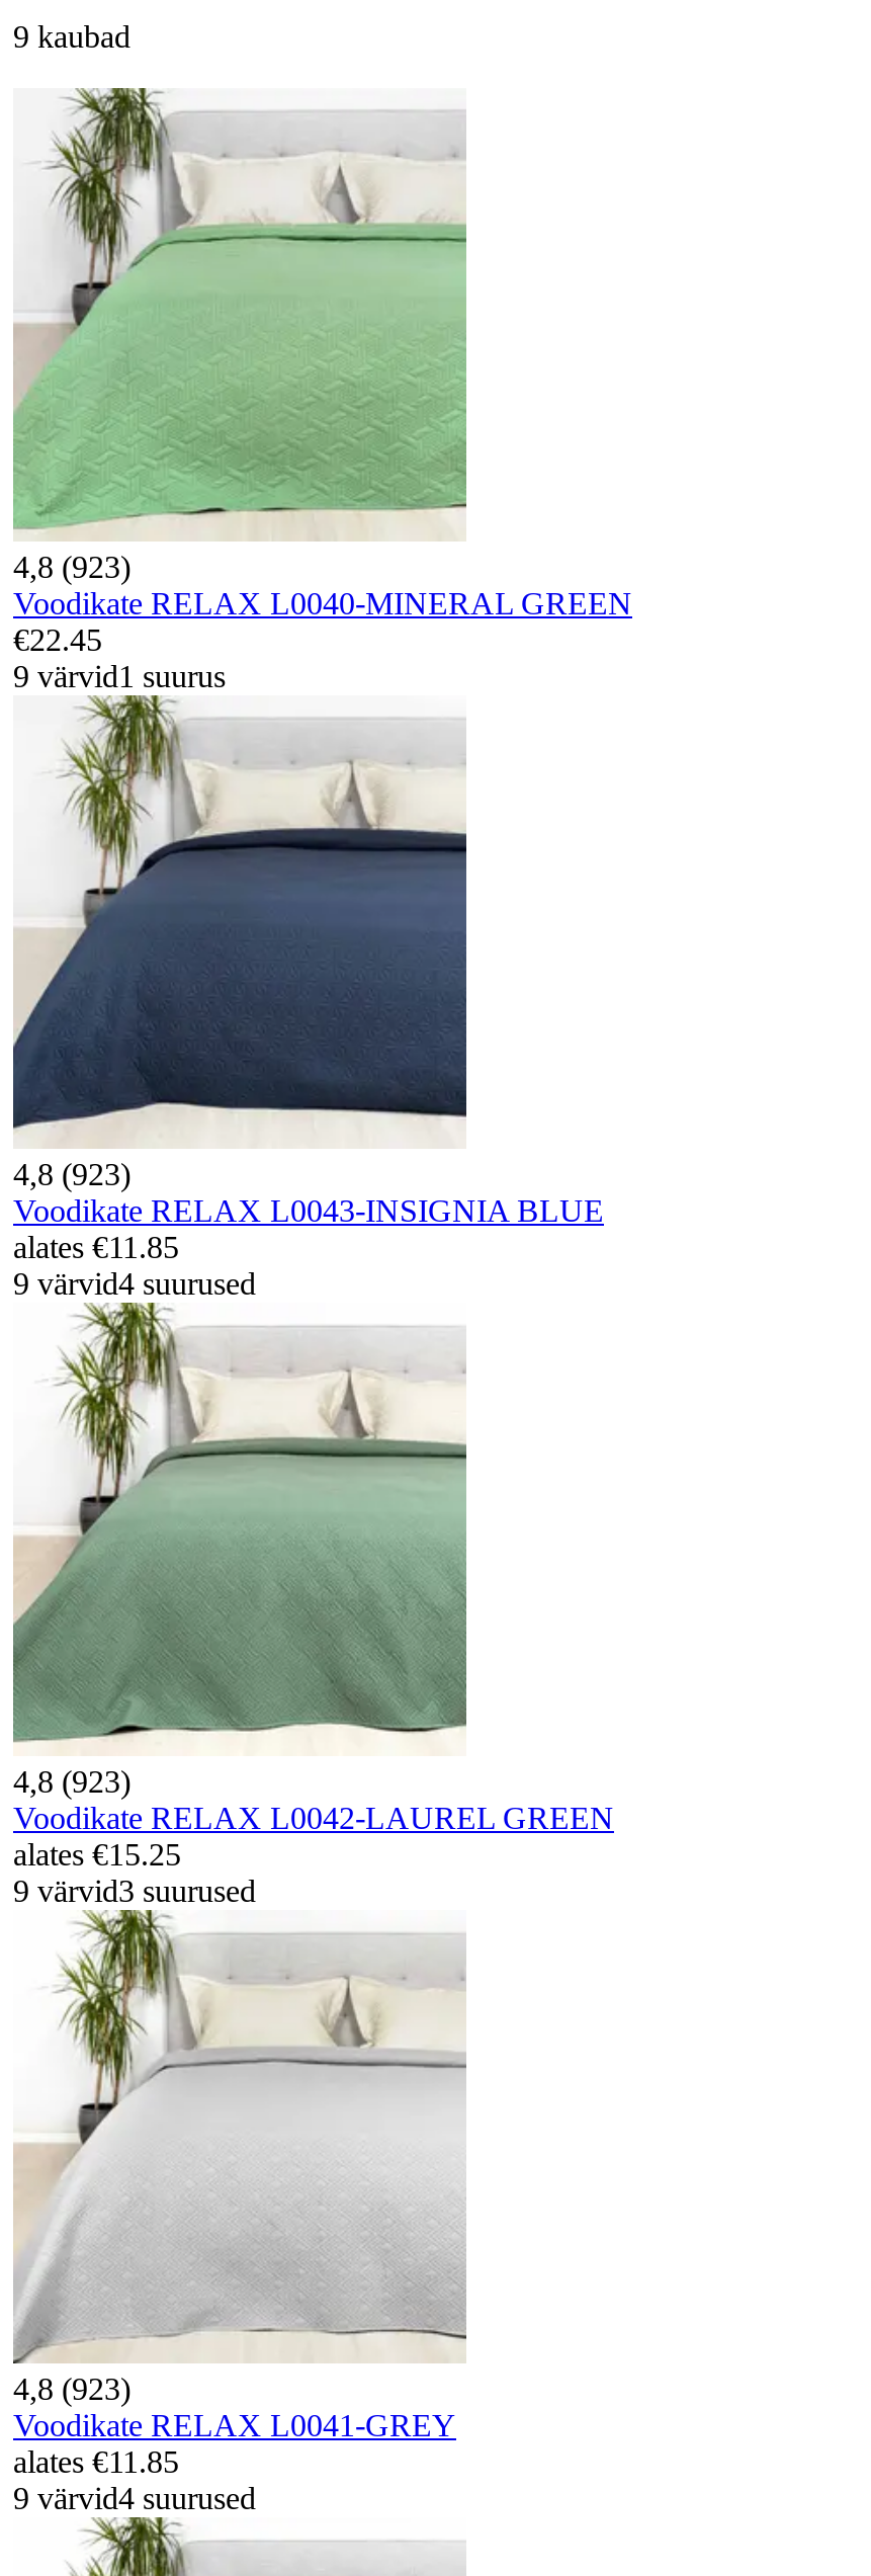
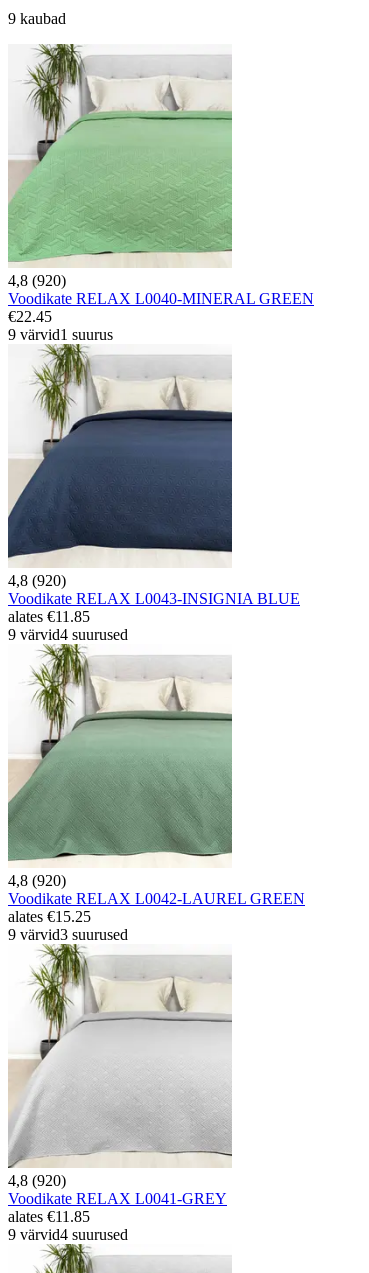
[13,549,130,584] 4,8 (923) -> [8,272,66,289] 4,8 (920)
[13,1157,130,1191] 4,8 (923) -> [8,572,66,589] 4,8 (920)
[13,1764,130,1798] 4,8 (923) -> [8,872,66,889] 4,8 (920)
[13,2371,130,2406] 4,8 (923) -> [8,1172,66,1189] 4,8 (920)

